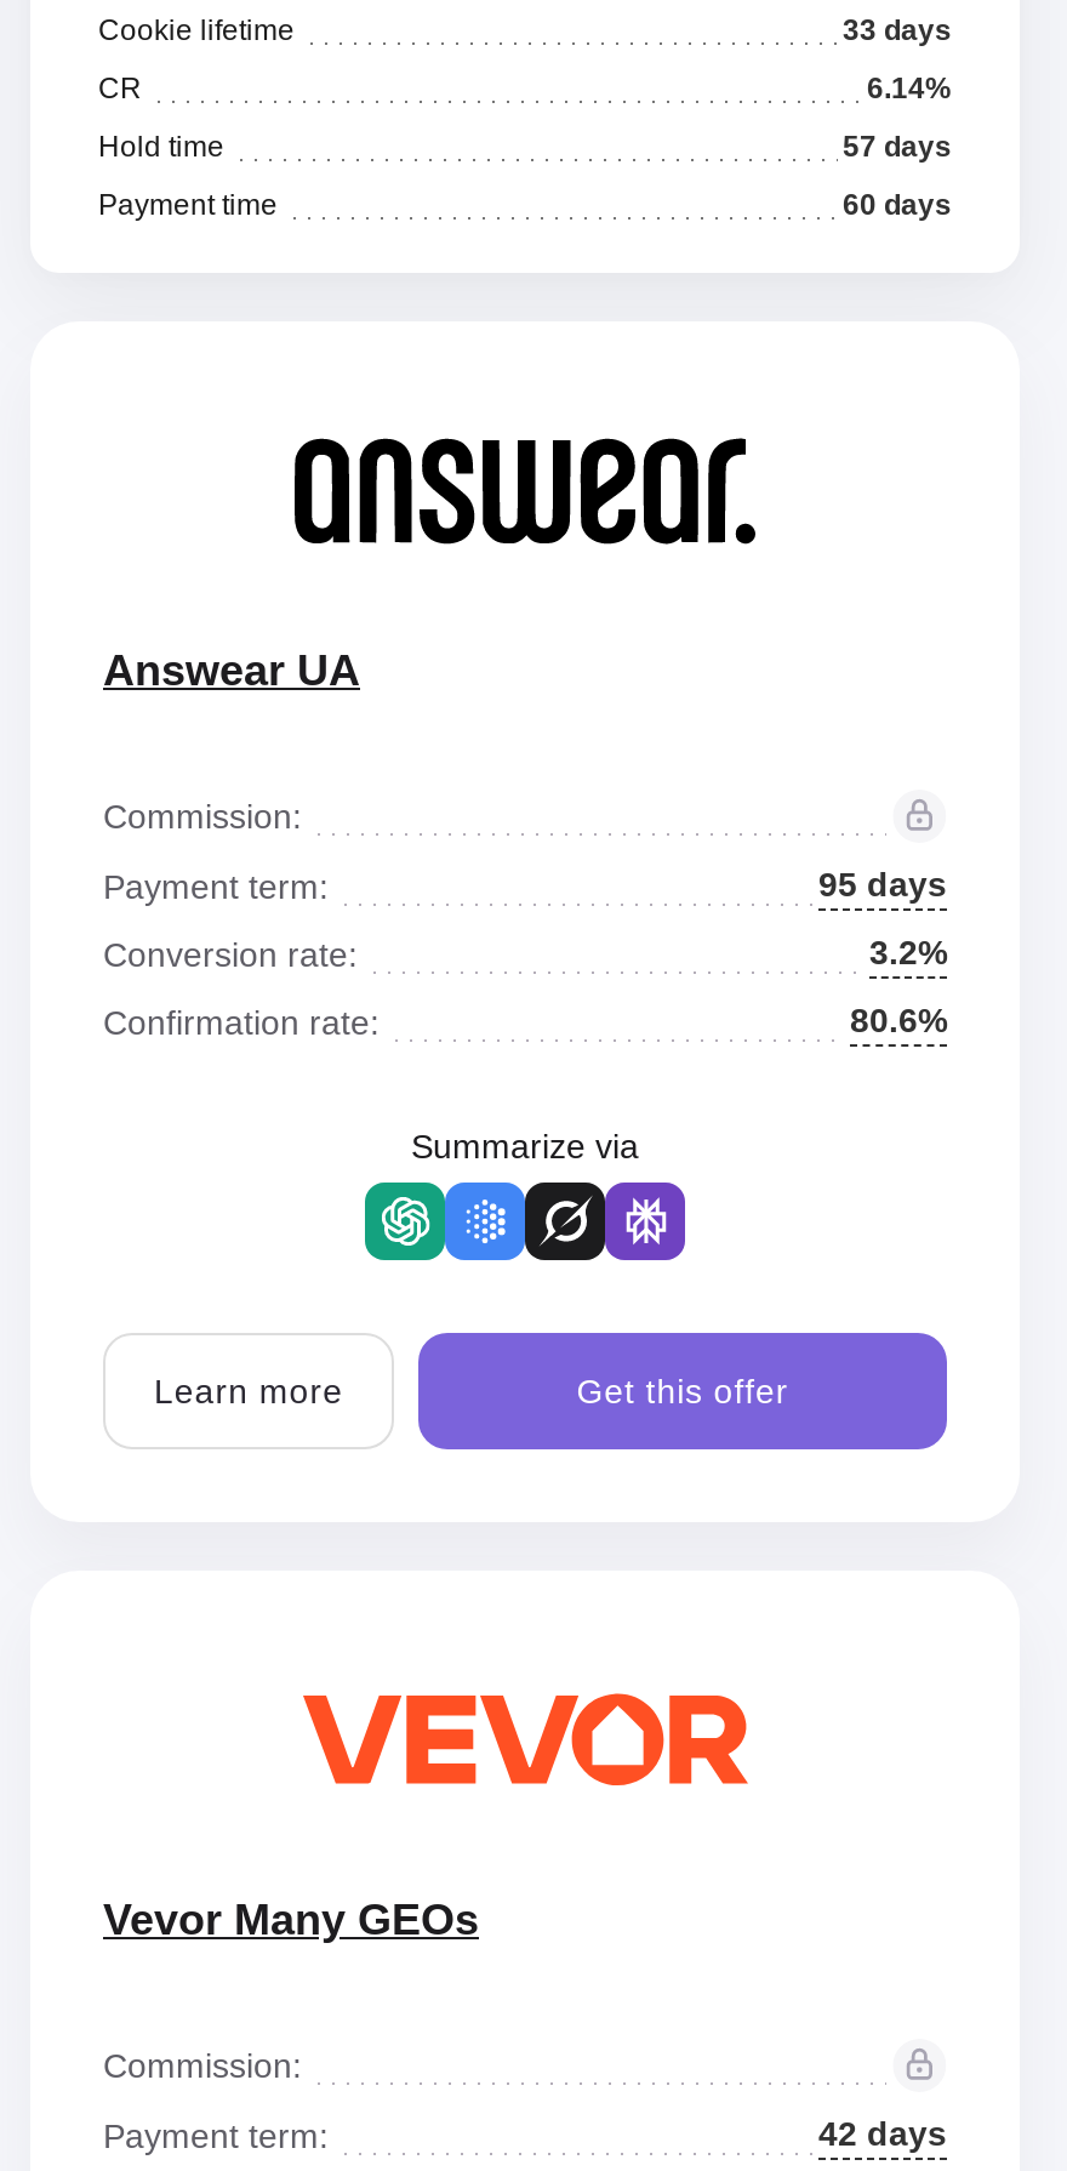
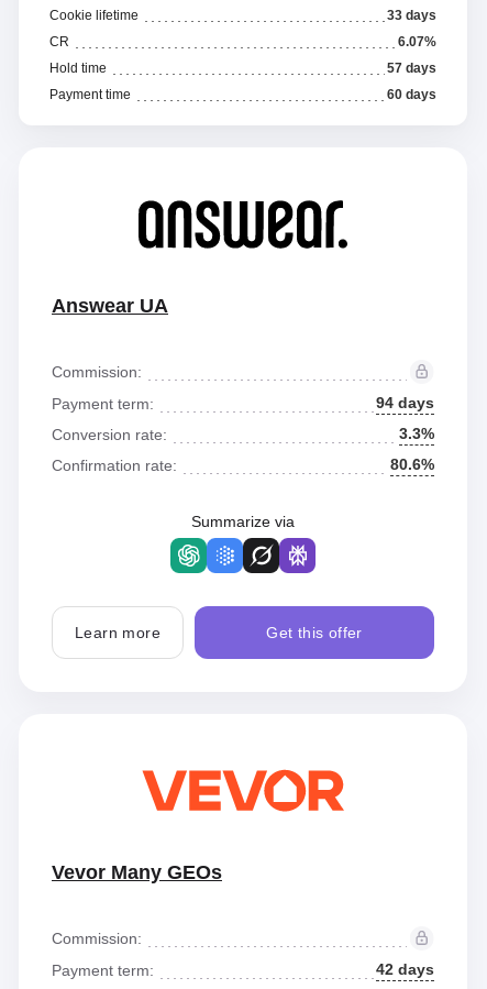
[867,72,952,106] 6.14% -> [398,34,436,50] 6.07%
[818,865,947,904] 95 days -> [376,394,434,411] 94 days
[869,933,947,971] 3.2% -> [399,425,434,442] 3.3%

